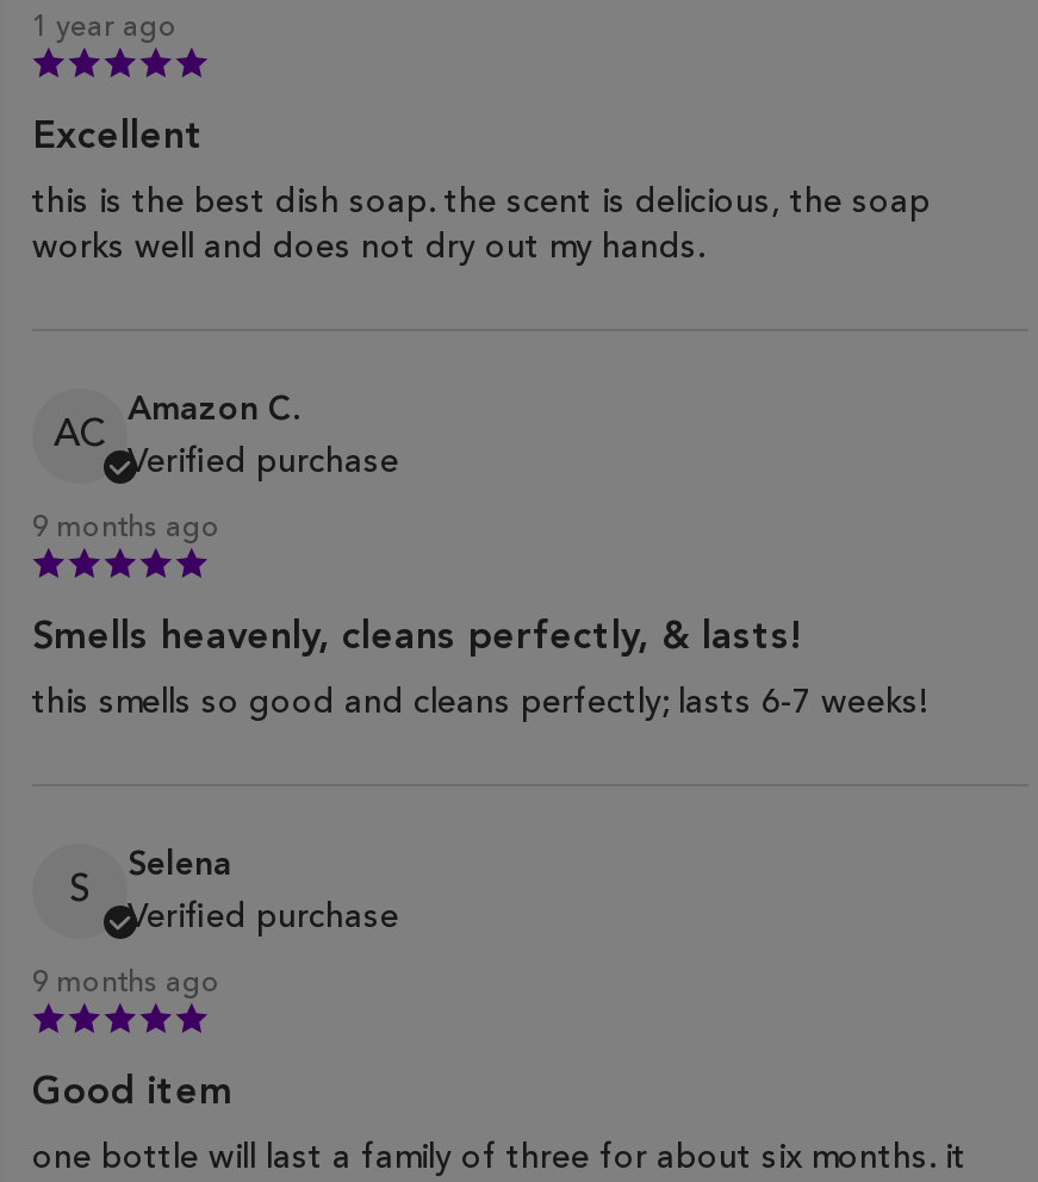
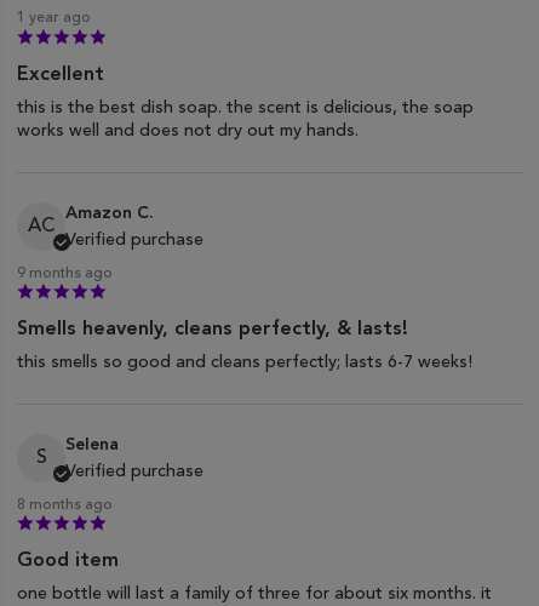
[32,969,220,998] 9 months ago -> [17,498,113,512] 8 months ago

